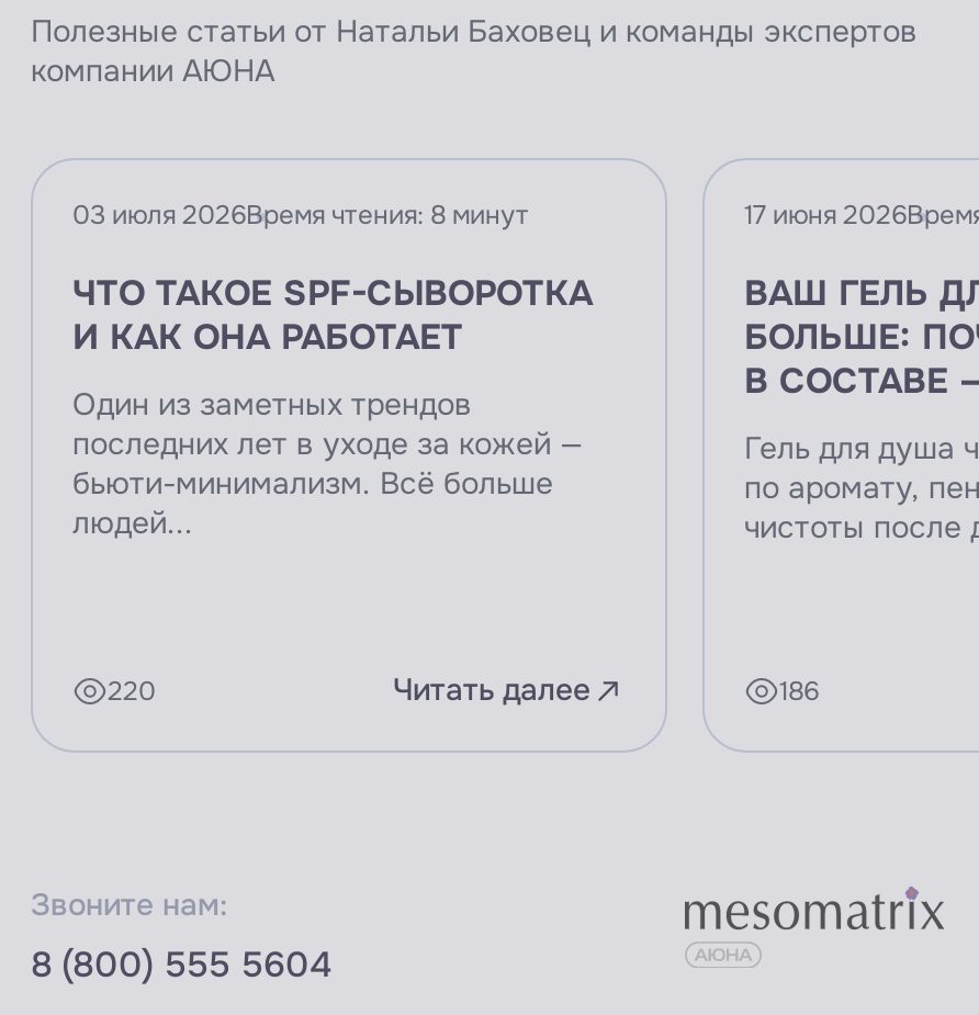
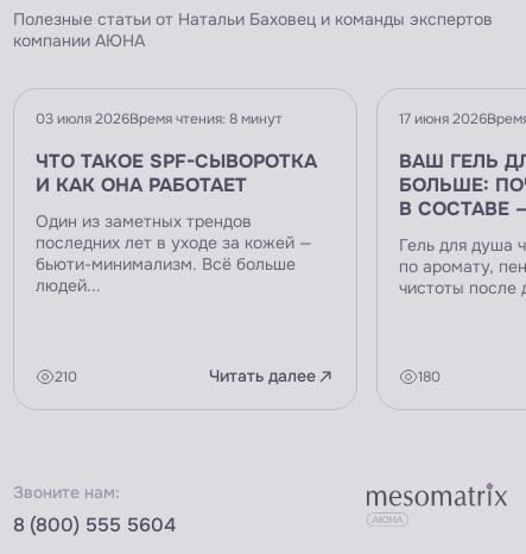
[108,673,156,708] 220 -> [55,367,77,386] 210
[779,673,819,708] 186 -> [418,367,441,386] 180

